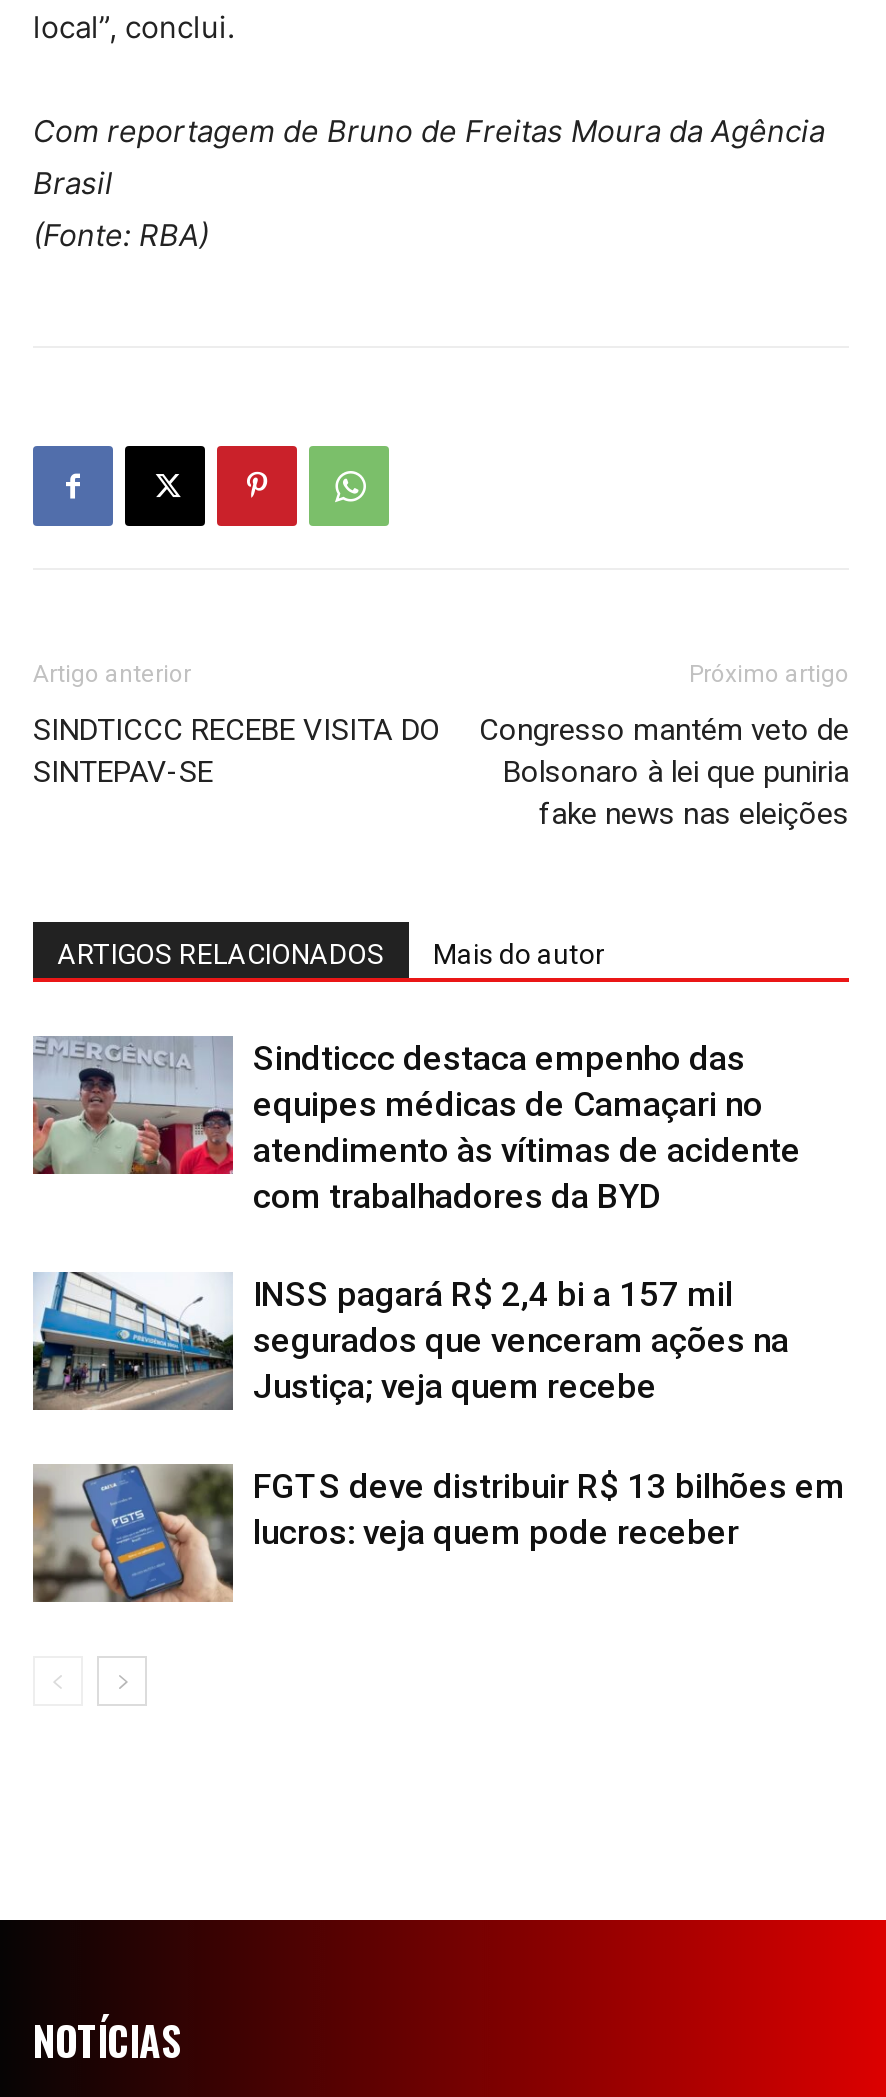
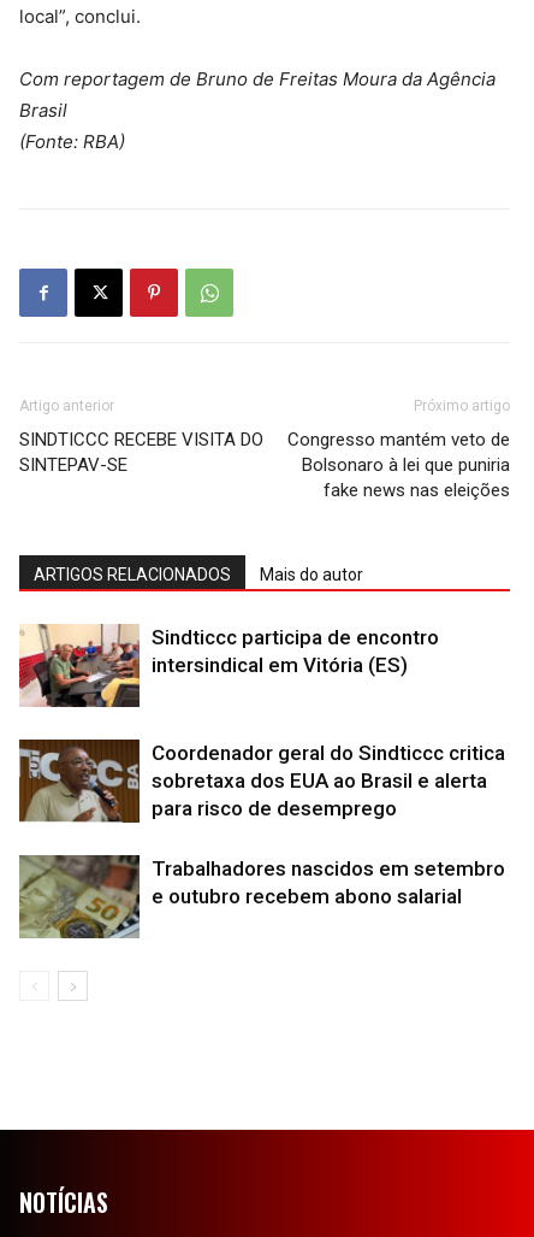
[33,1034,801,1217] [image] | Sindticcc destaca empenho das | equipes médicas de Camaçari no | atendimento às vítimas de acidente | com trabalhadores da BYD -> [18,624,439,708] [image] | Sindticcc participa de encontro | intersindical em Vitória (ES)
[33,1270,789,1410] [image] | INSS pagará R$ 2,4 bi a 157 mil | segurados que venceram ações na | Justiça; veja quem recebe -> [18,738,505,823] [image] | Coordenador geral do Sindticcc critica | sobretaxa dos EUA ao Brasil e alerta | para risco de desemprego
[33,1464,845,1604] [image] | FGTS deve distribuir R$ 13 bilhões em | lucros: veja quem pode receber -> [19,854,505,939] [image] | Trabalhadores nascidos em setembro | e outubro recebem abono salarial

